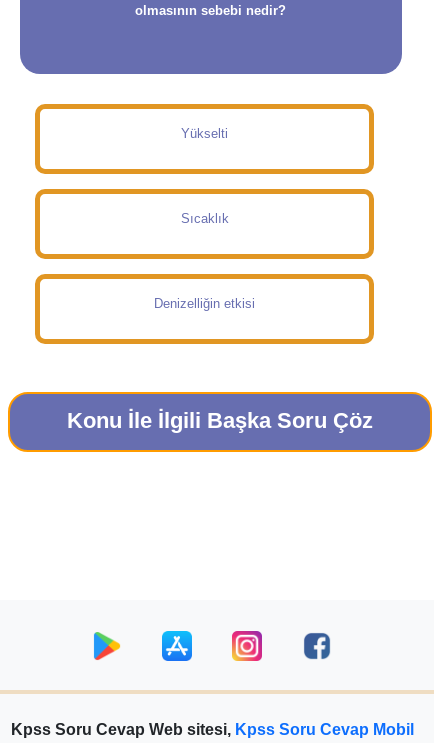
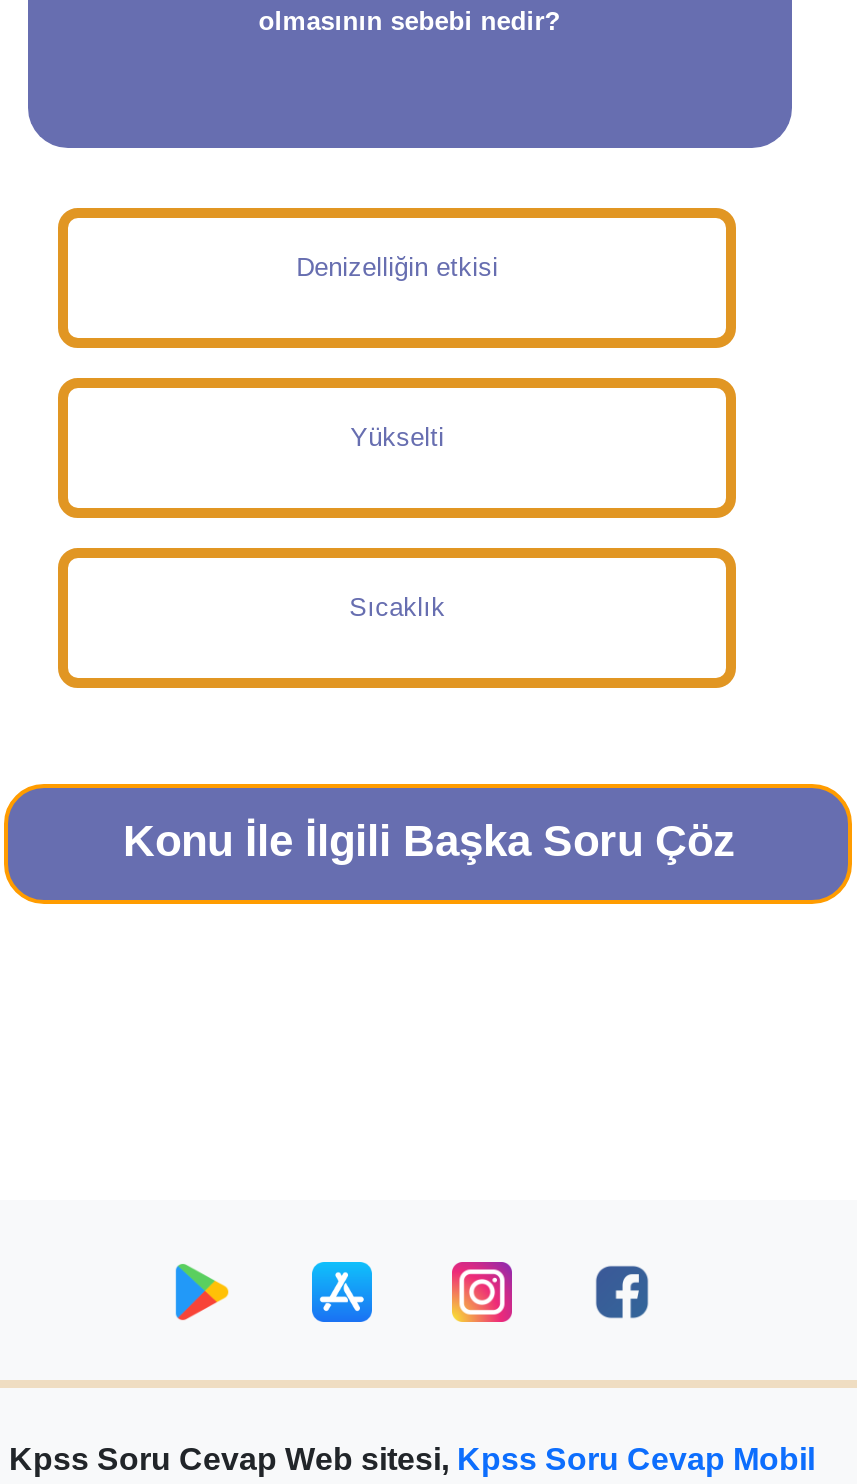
moved [181,126,229,226] -> [349,422,445,622]: Yükselti | Sıcaklık
moved [154,296,255,311] -> [296,252,498,282]: Denizelliğin etkisi

